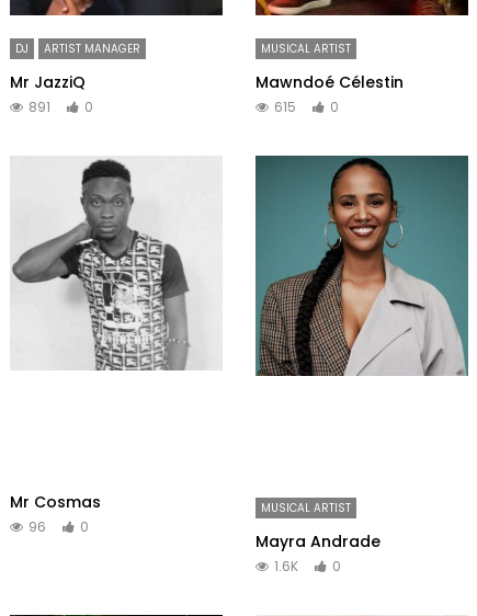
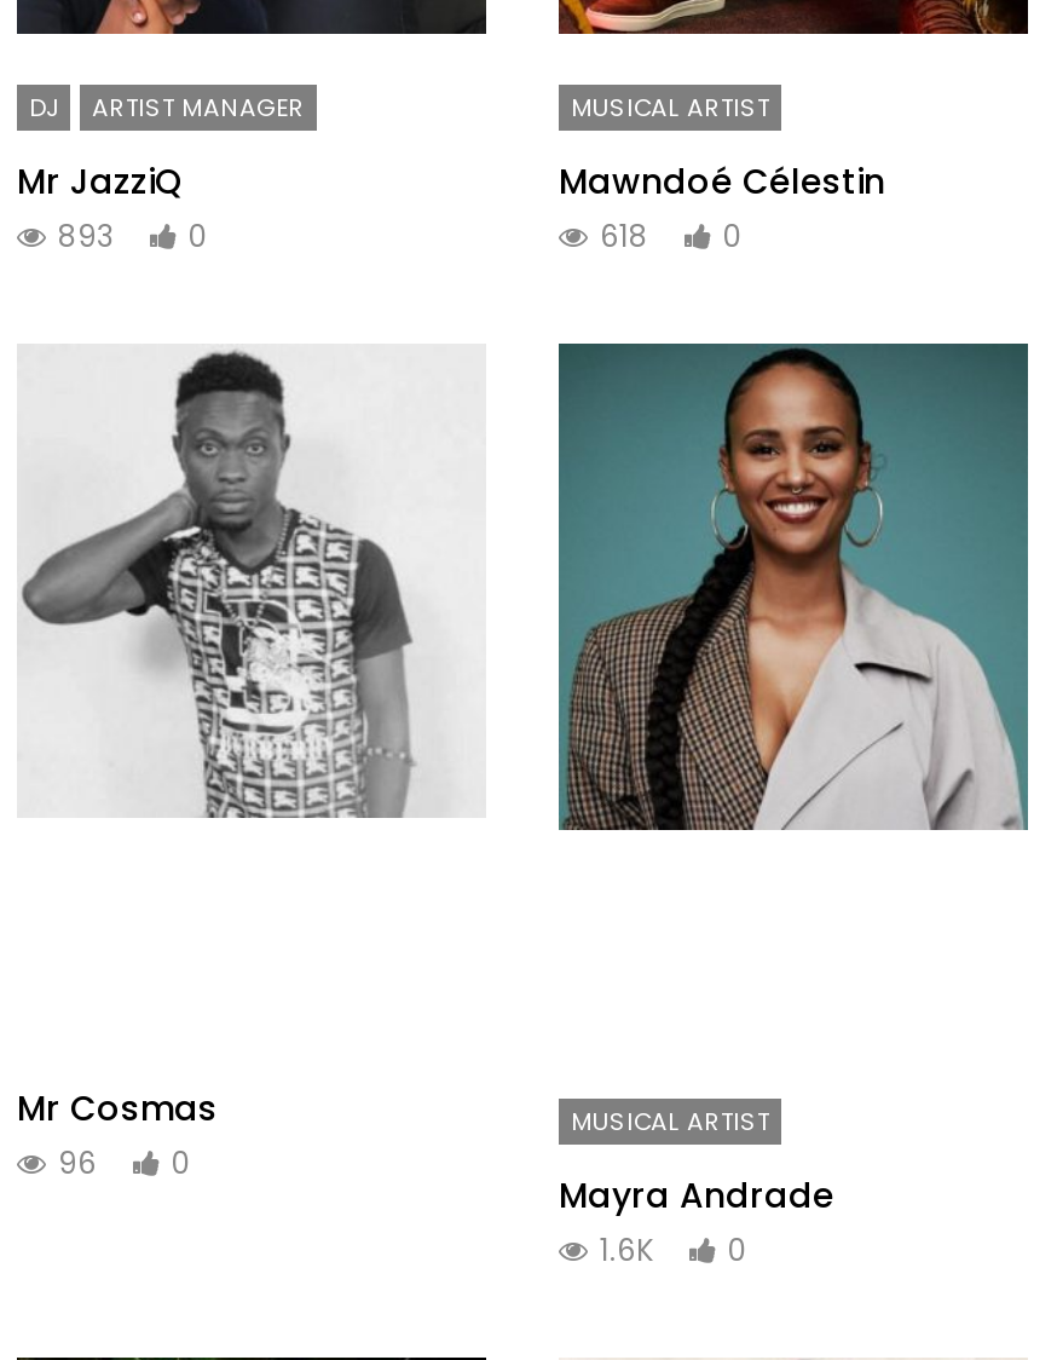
[29,97,93,116] 891 0 -> [58,214,208,255] 893 0
[274,97,339,116] 615 0 -> [600,214,743,255] 618 0

